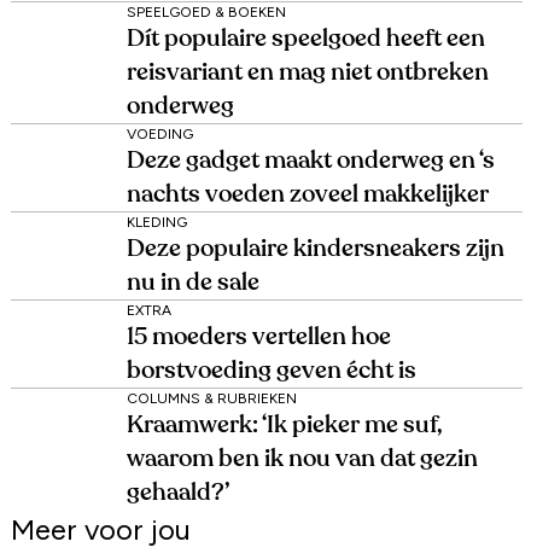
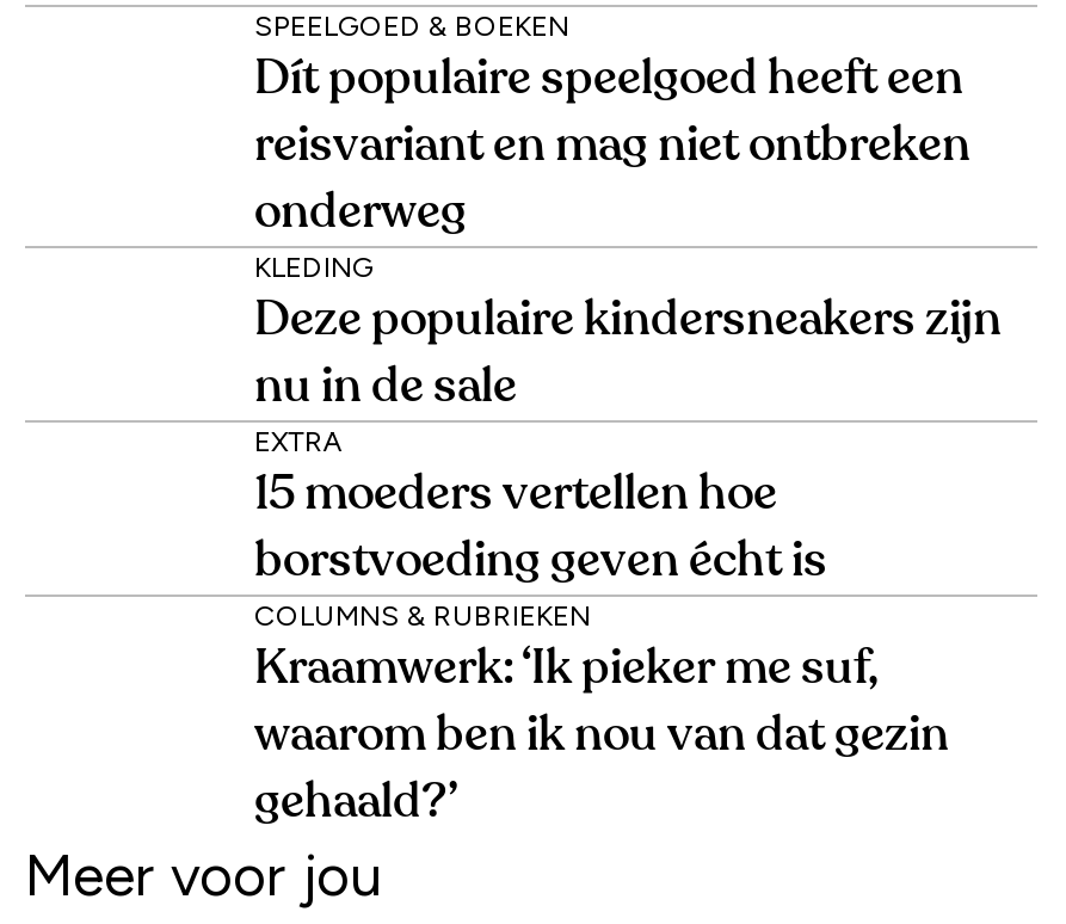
[127,126,495,207] VOEDING | Deze gadget maakt onderweg en ‘s | nachts voeden zoveel makkelijker -> none

